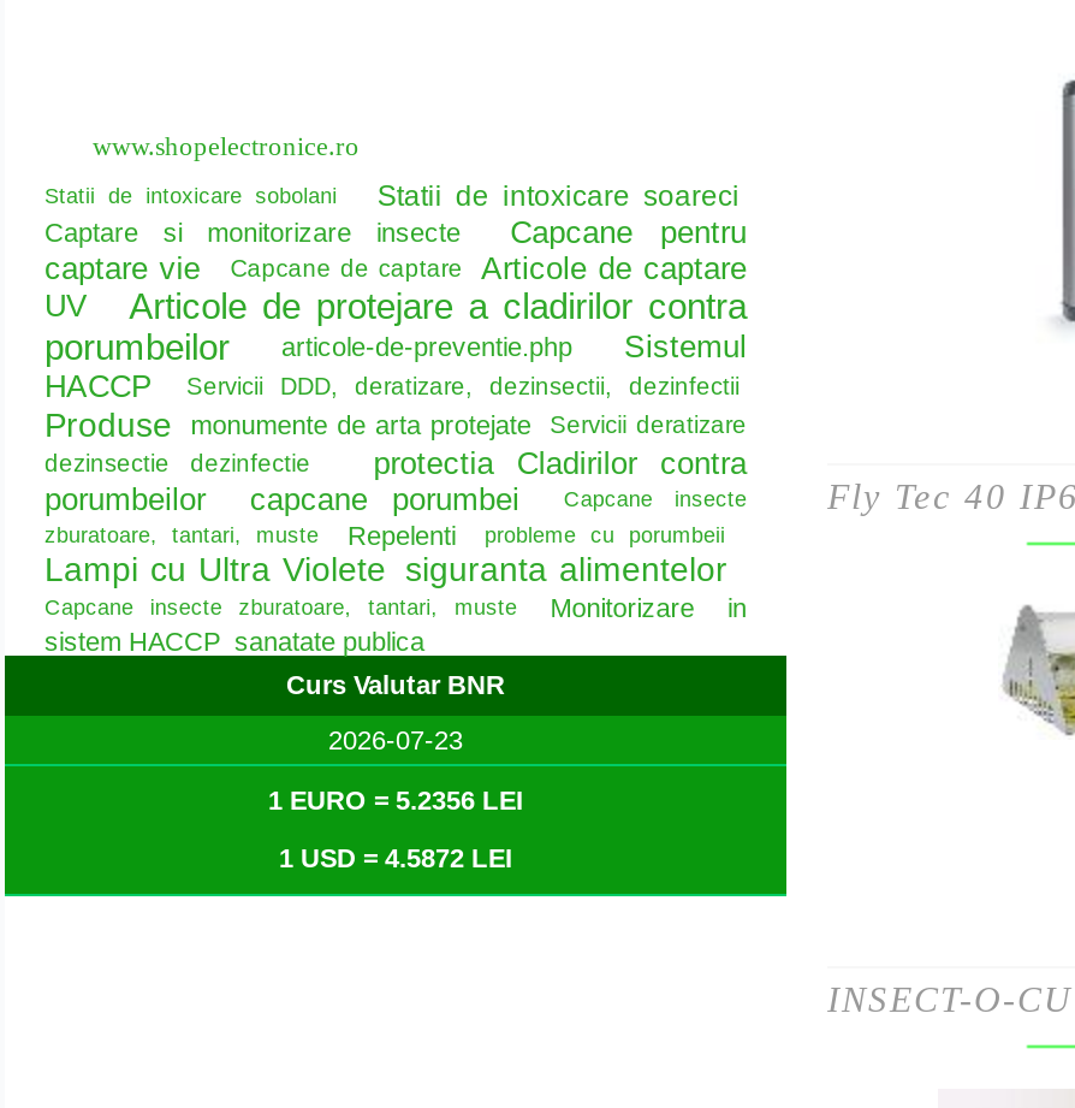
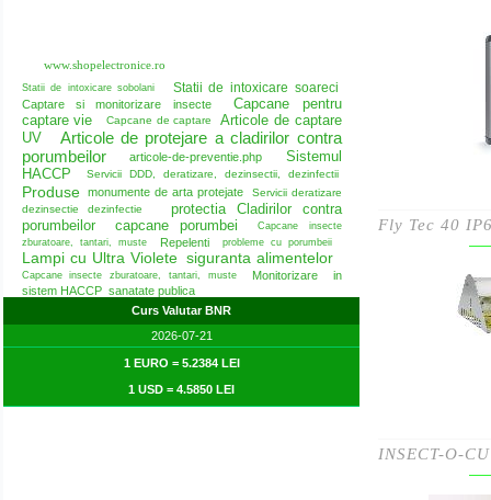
[328,725,463,754] 2026-07-23 -> [151,329,212,342] 2026-07-21
[268,786,523,814] 1 EURO = 5.2356 LEI -> [123,356,239,370] 1 EURO = 5.2384 LEI
[279,843,512,872] 1 USD = 4.5872 LEI -> [128,383,235,396] 1 USD = 4.5850 LEI

